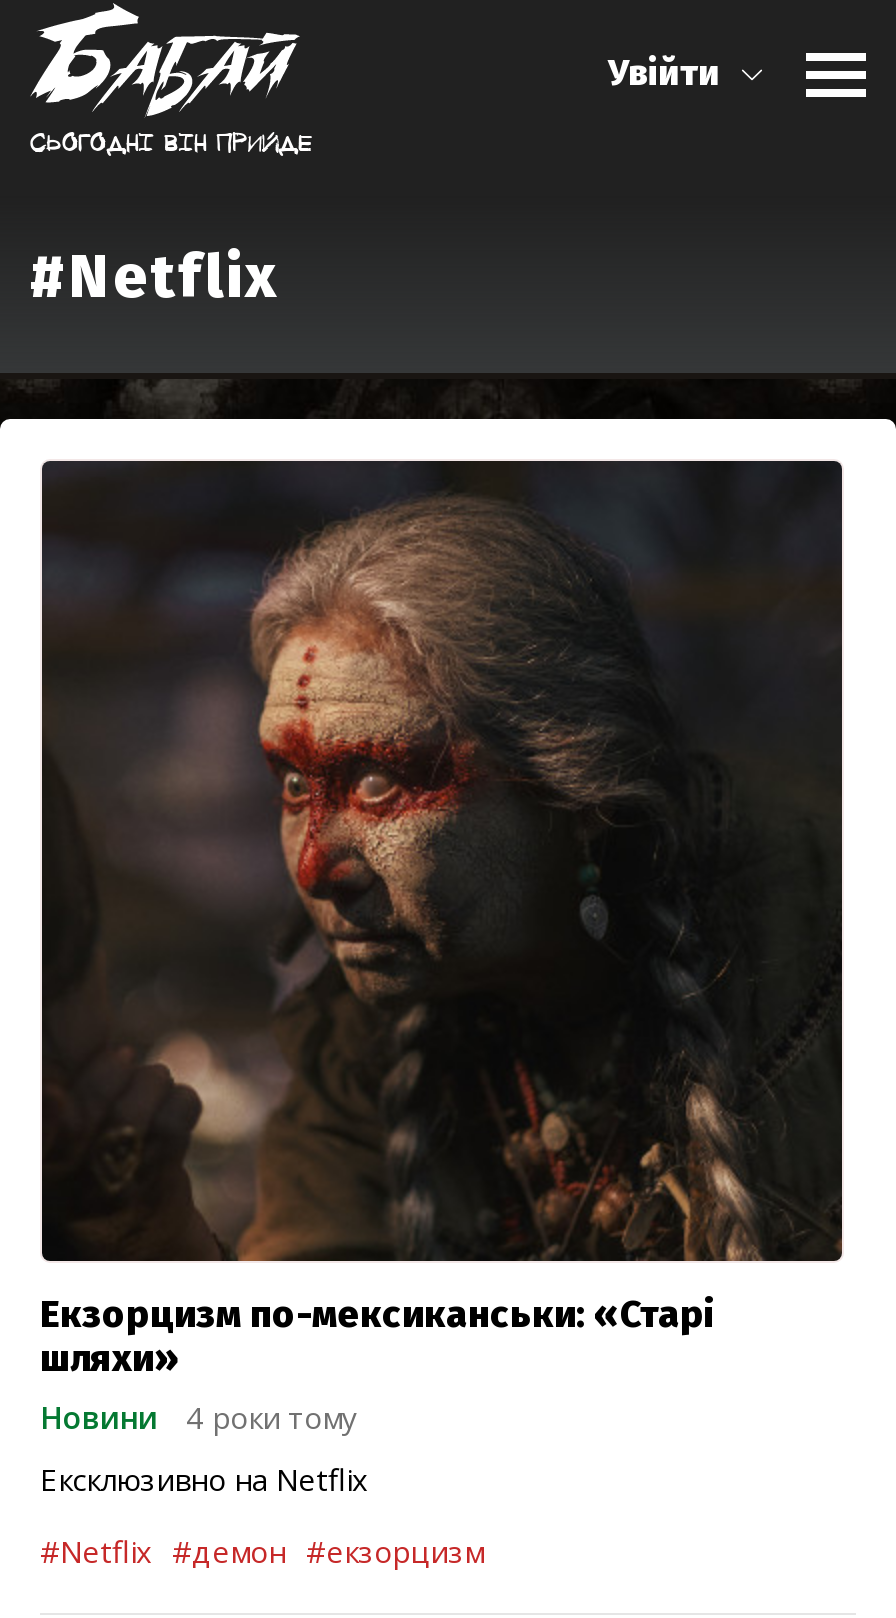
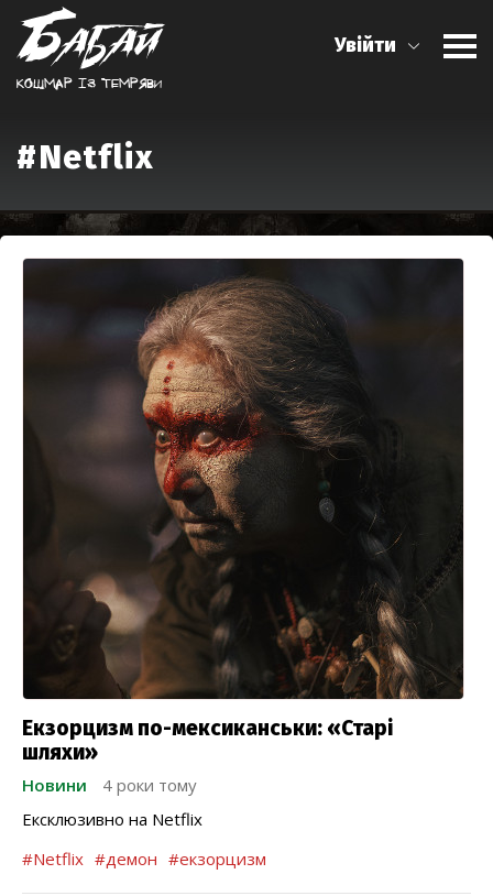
[30,126,312,160] Сьогоднi вiн прийде -> [17,74,162,93] Кошмар iз темряви

